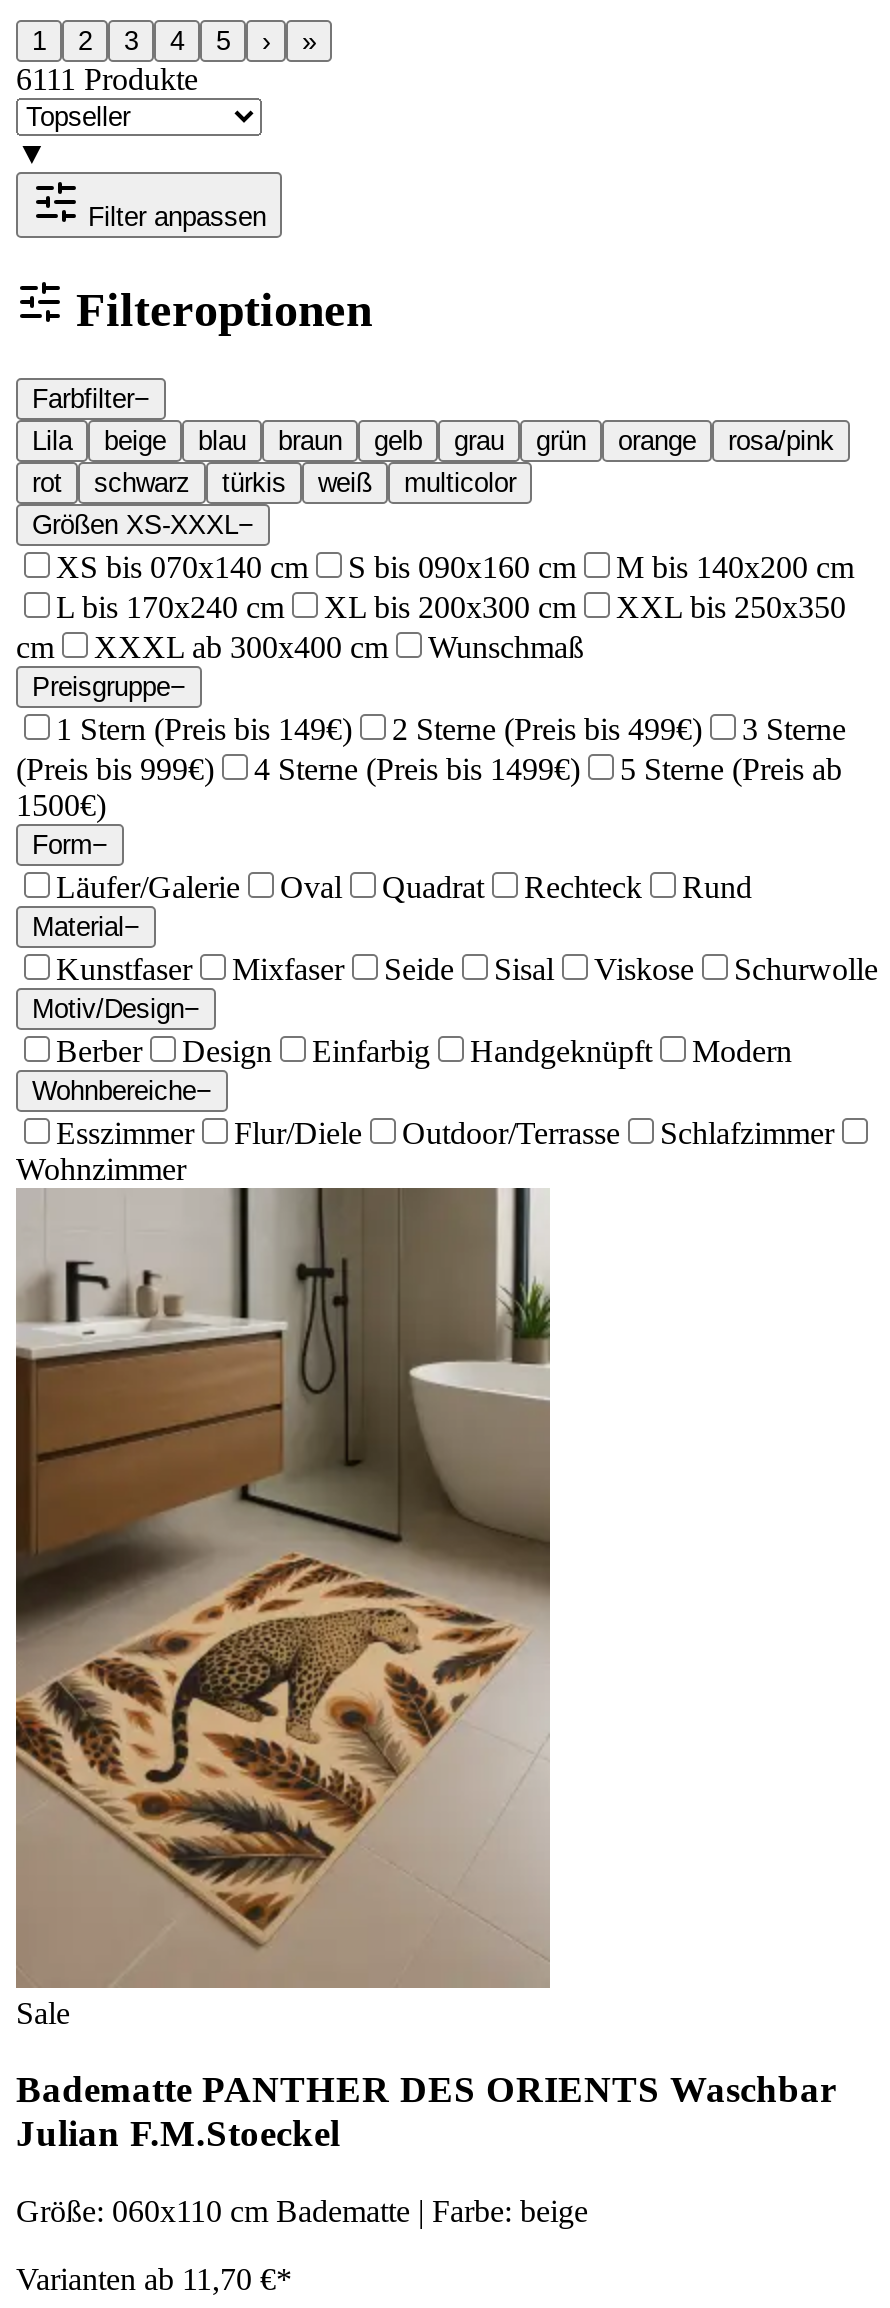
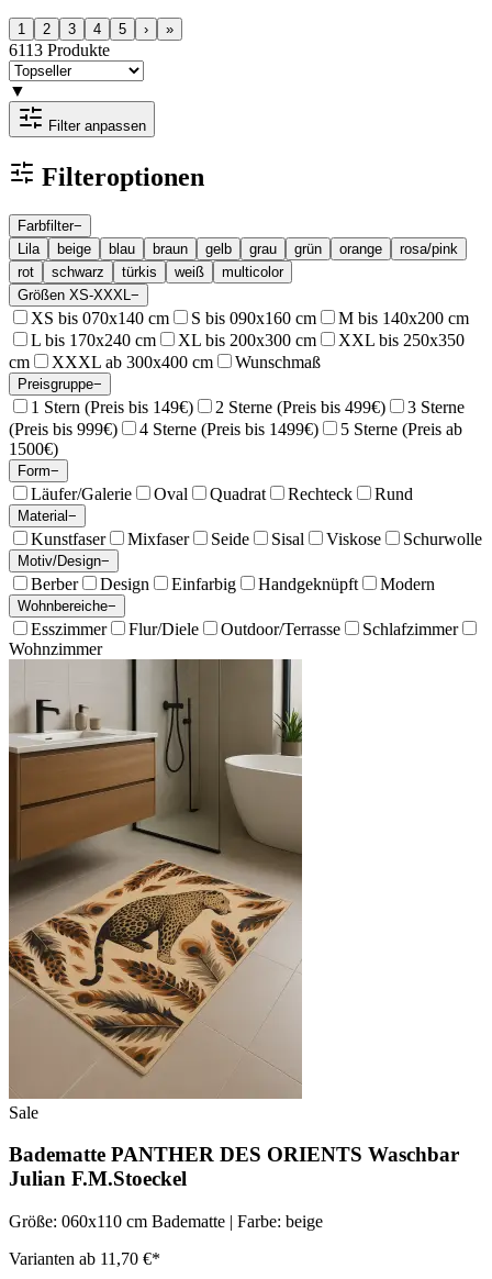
[16,62,198,96] 6111Produkte -> [9,41,110,59] 6113Produkte

